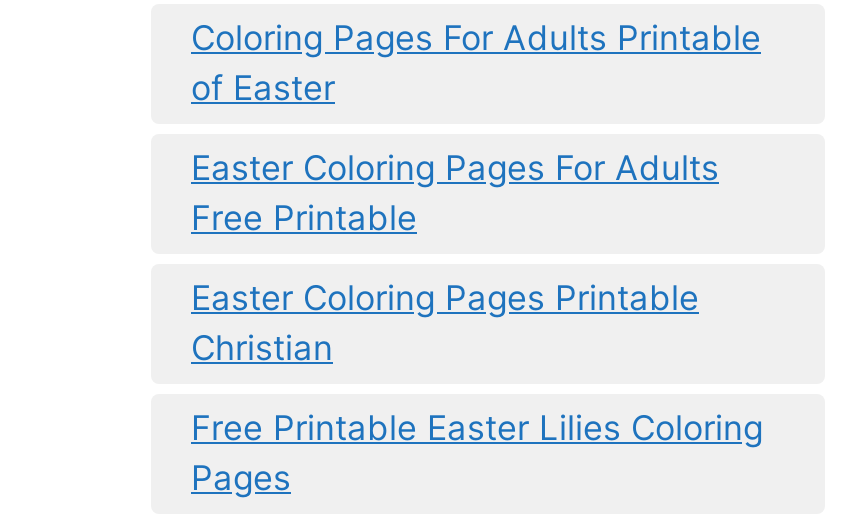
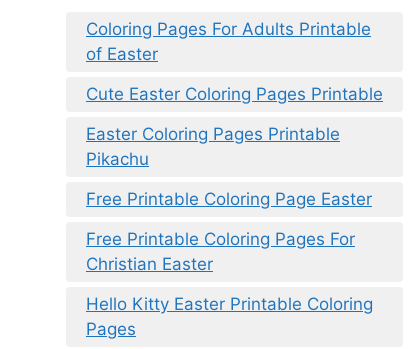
[191,147,719,237] Easter Coloring Pages For Adults | Free Printable -> [86,83,383,103] Cute Easter Coloring Pages Printable
moved [191,277,699,317] -> [86,123,340,143]: Easter Coloring Pages Printable
[191,327,763,447] Christian | Free Printable Easter Lilies Coloring -> [86,148,373,313] Pikachu | Free Printable Coloring Page Easter | Free Printable Coloring Pages For | Christian Easter | Hello Kitty Easter Printable Coloring

